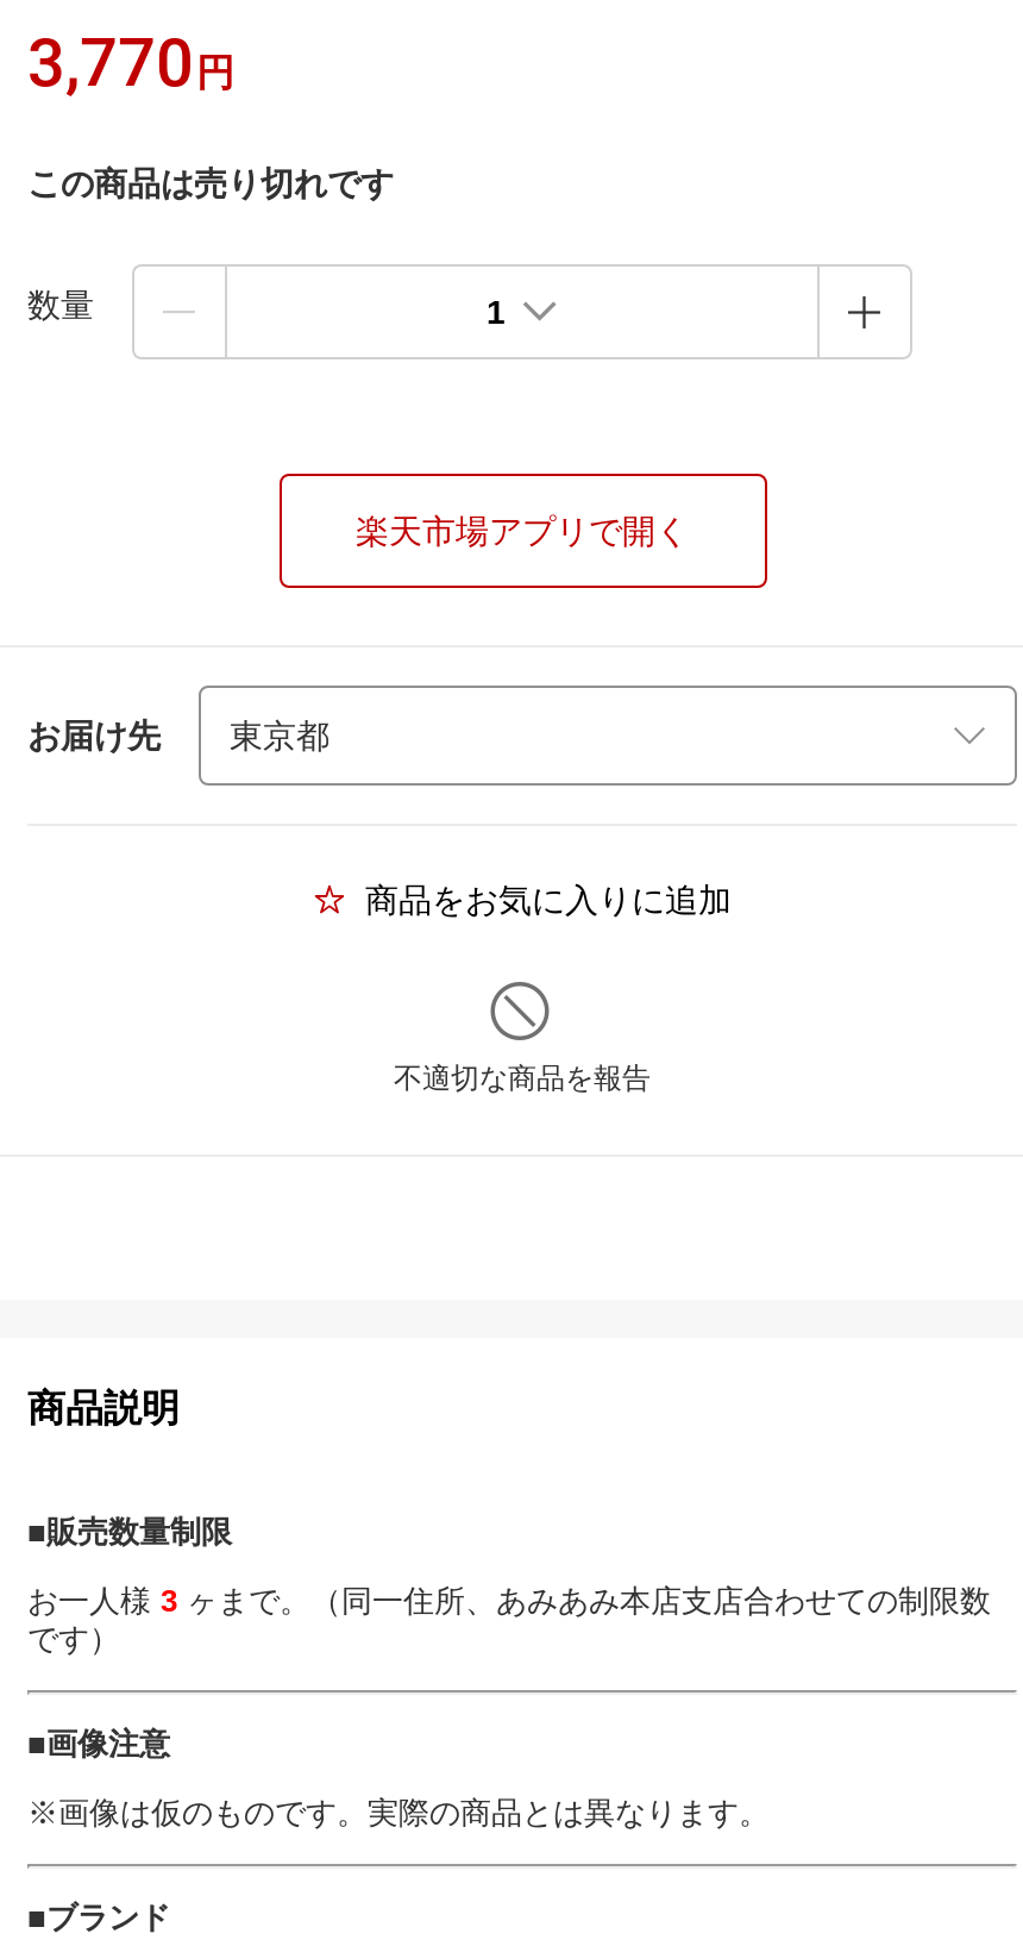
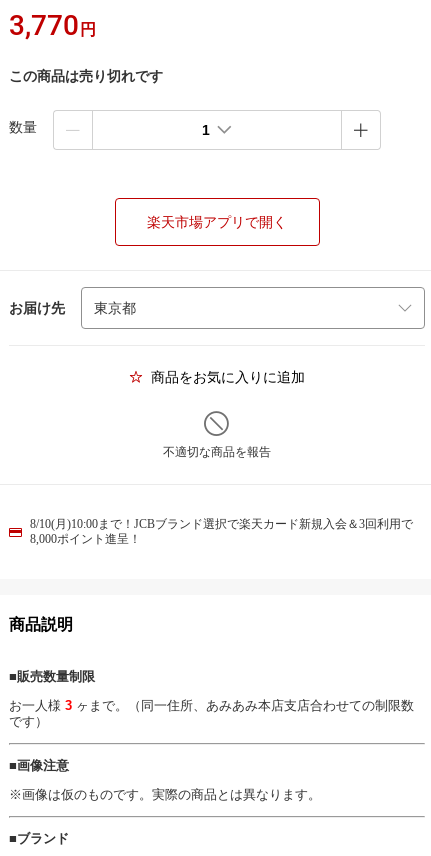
none -> [30,517,413,546] 8/10(月)10:00まで！JCBブランド選択で楽天カード新規入会＆3回利用で | 8,000ポイント進呈！

